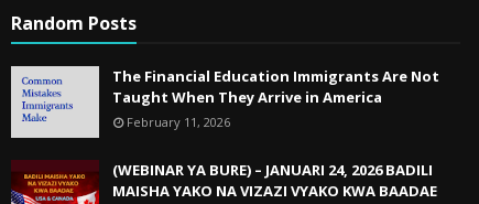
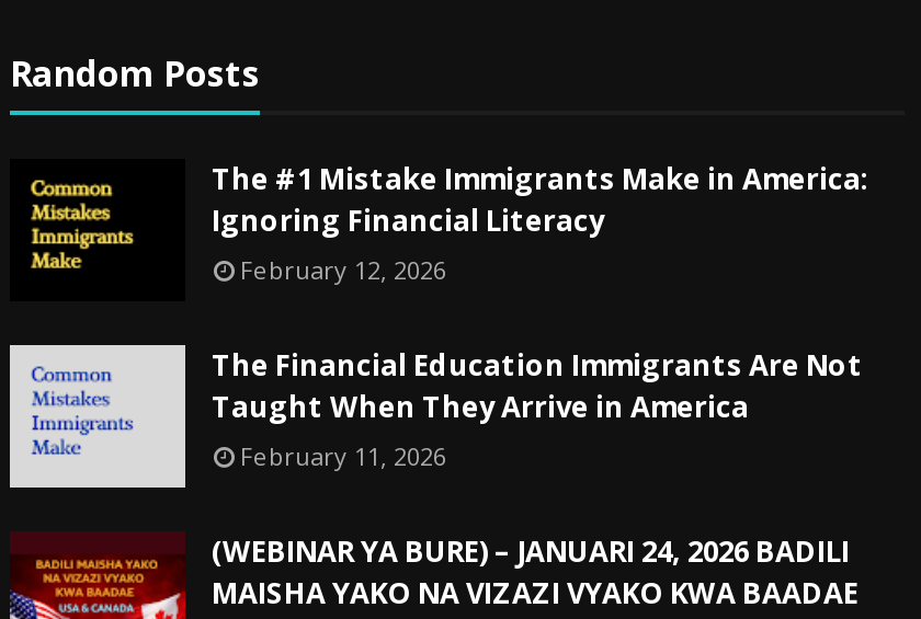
none -> [30,159,869,286] [image] | The #1 Mistake Immigrants Make in America: | Ignoring Financial Literacy | February 12, 2026

